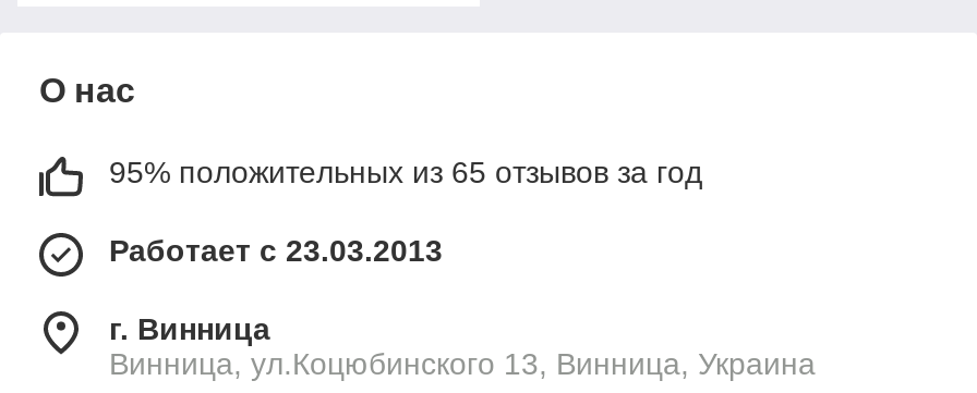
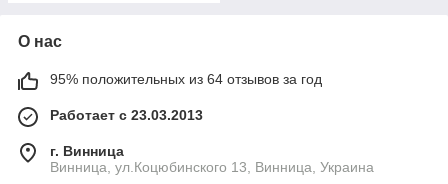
[109,155,702,189] 95% положительных из 65 отзывов за год -> [50,71,322,87] 95% положительных из 64 отзывов за год

